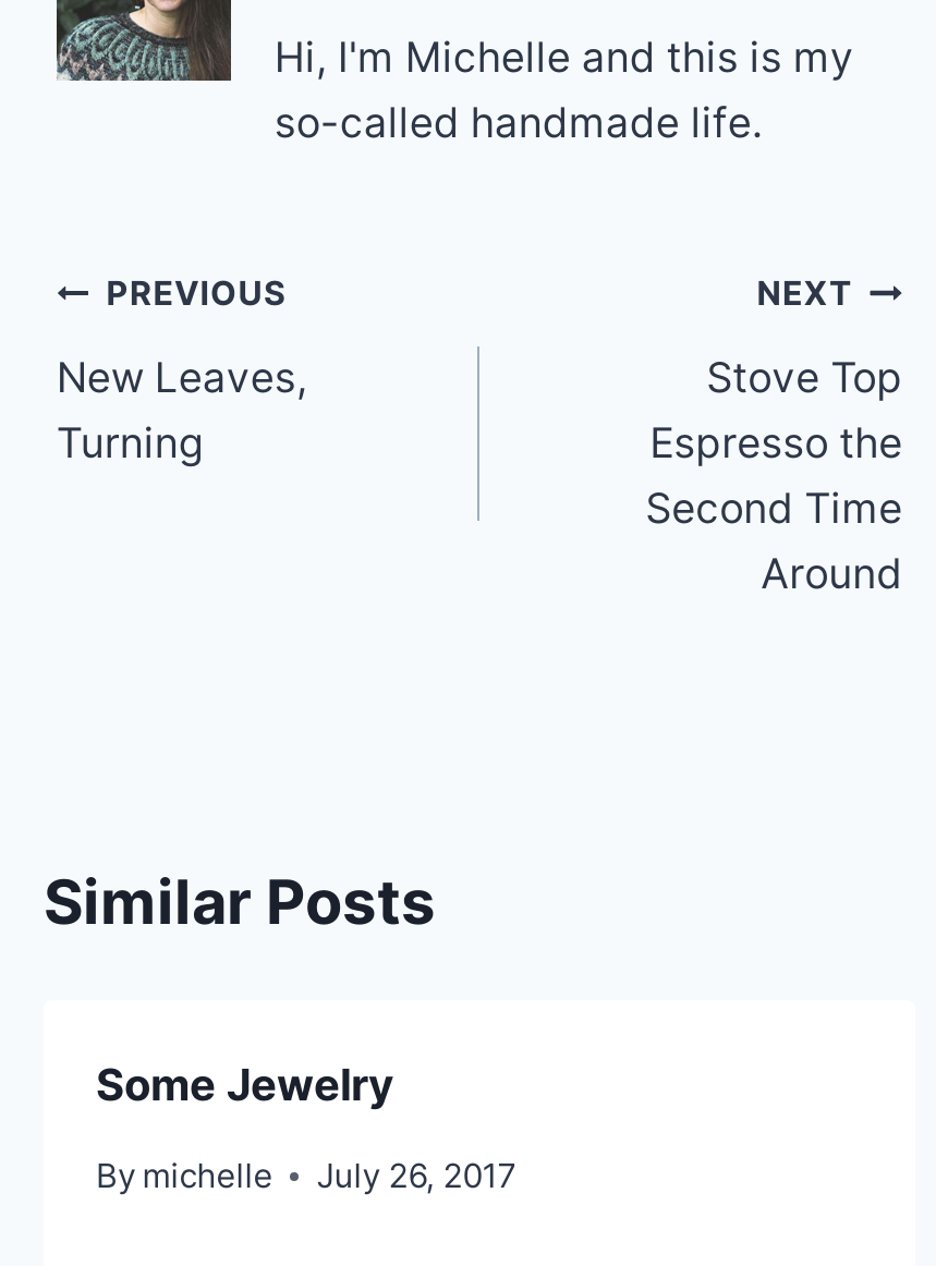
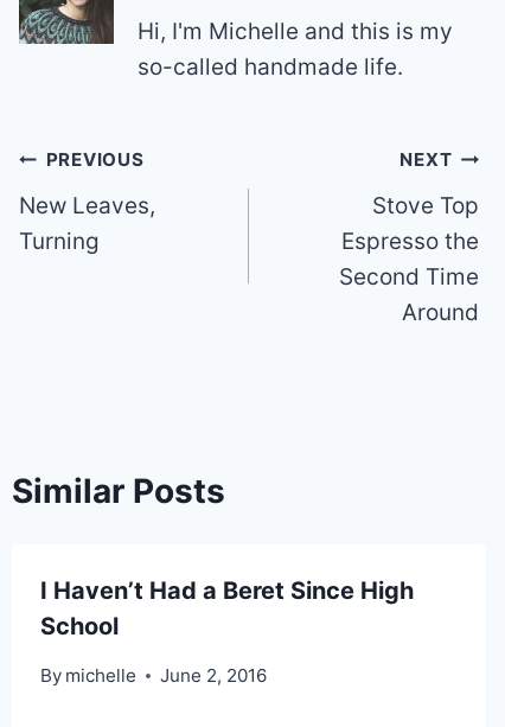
[96,1058,394,1111] Some Jewelry -> [40,576,414,640] I Haven’t Had a Beret Since High | School
[96,1155,517,1196] By michelle July 26, 2017 -> [40,664,267,687] By michelle June 2, 2016

